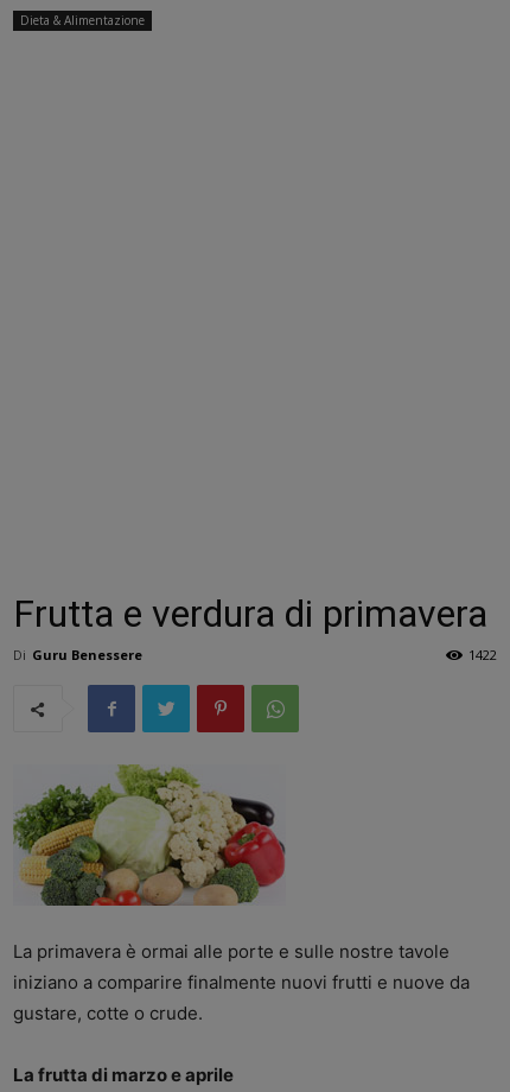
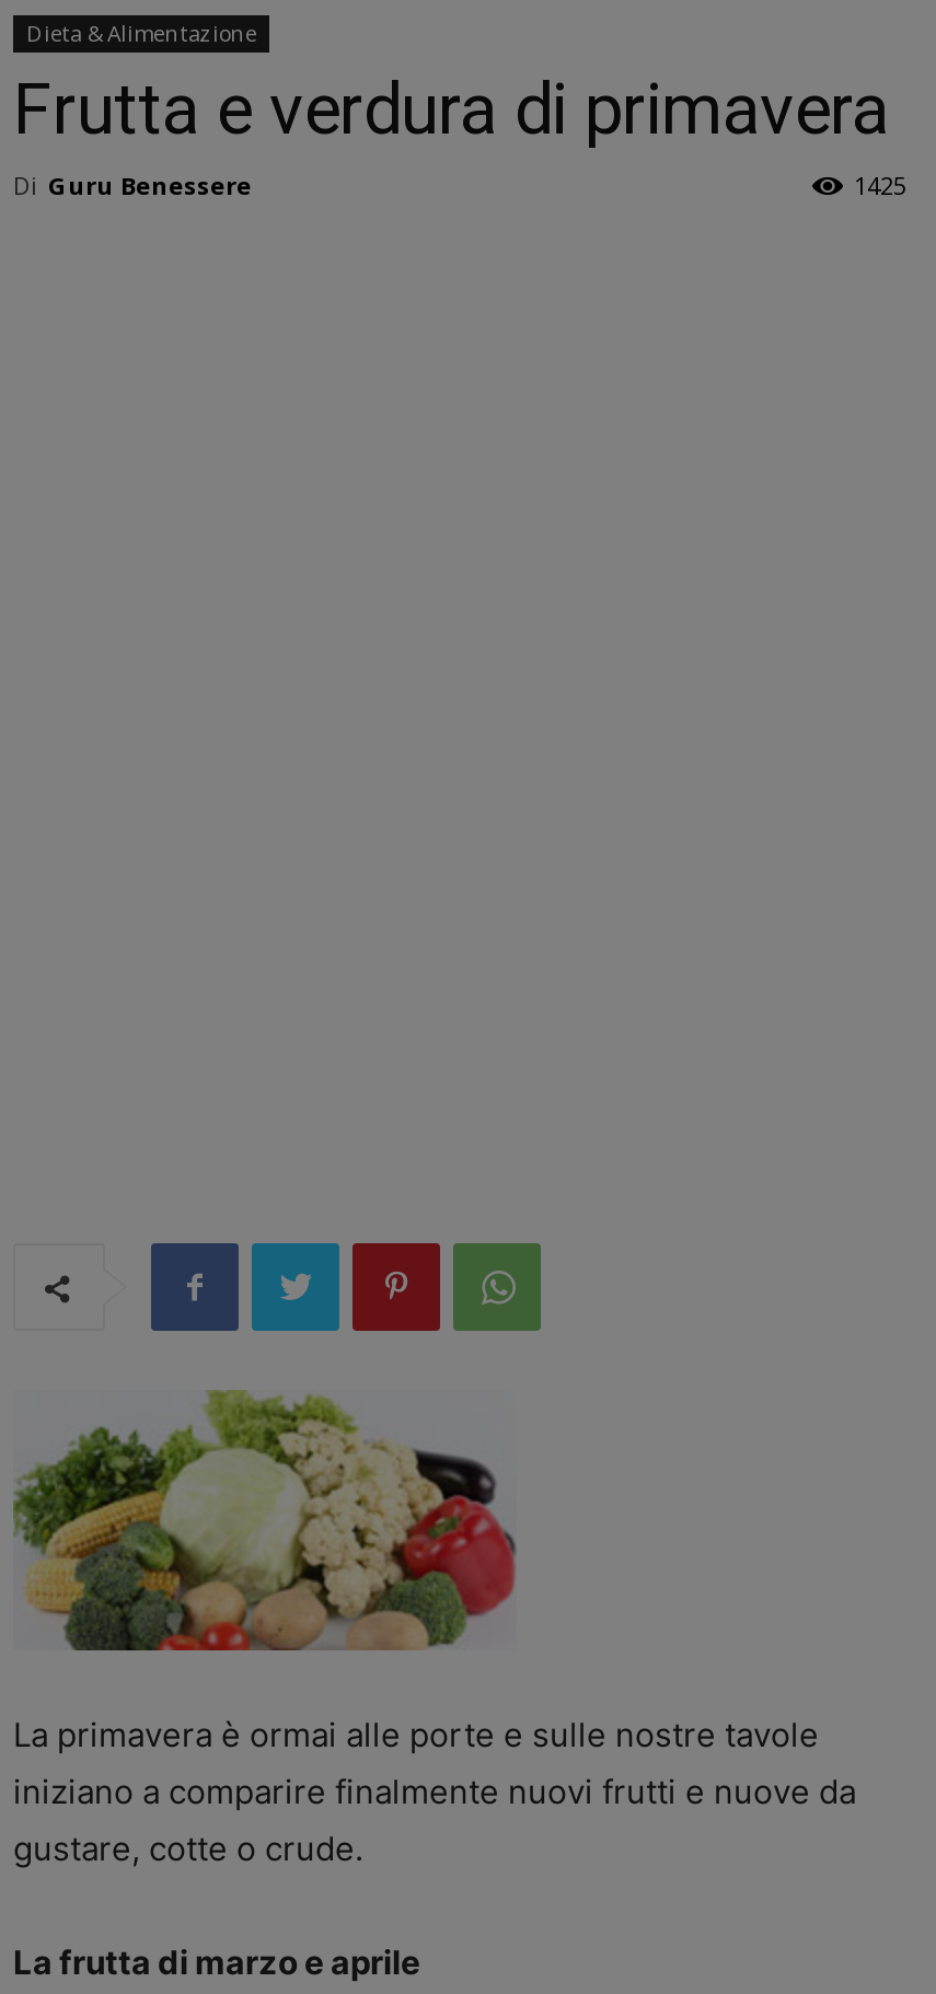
moved [13,591,487,664] -> [13,68,889,201]: Frutta e verdura di primavera | Di Guru Benessere
[468,646,497,664] 1422 -> [854,169,906,201] 1425

